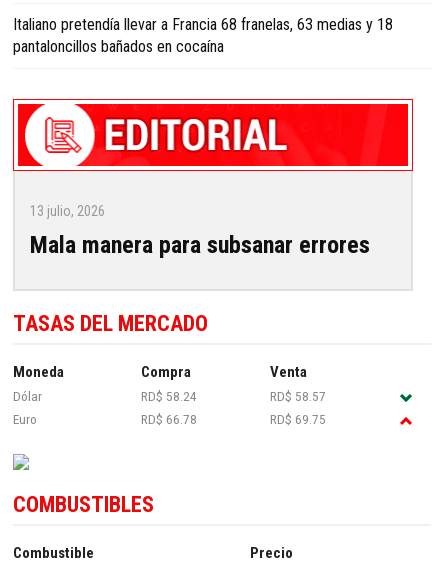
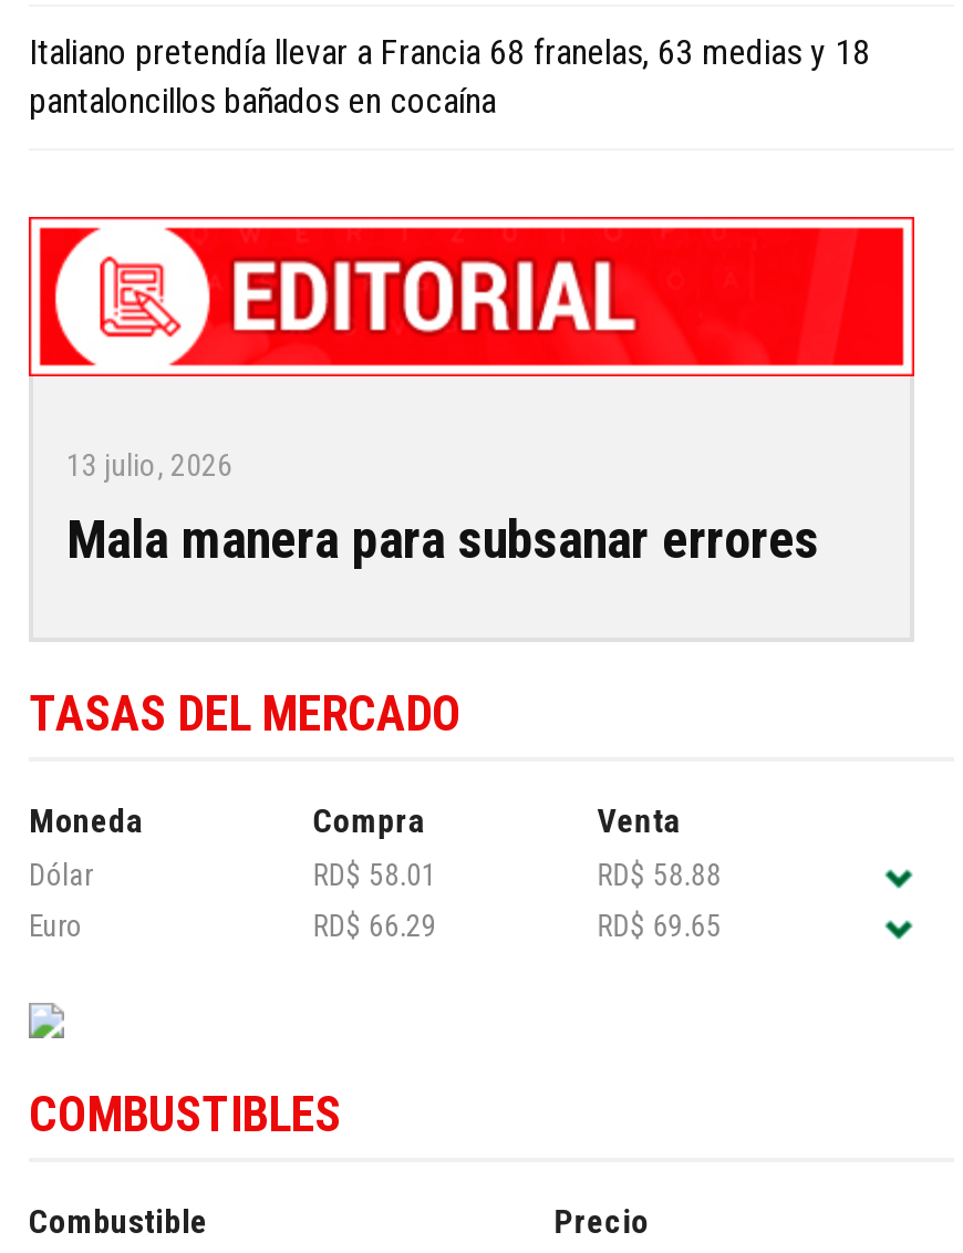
[141,388,197,404] RD$ 58.24 -> [313,858,437,893] RD$ 58.01
[270,388,326,404] RD$ 58.57 -> [597,858,721,893] RD$ 58.88
[141,411,197,427] RD$ 66.78 -> [313,909,437,944] RD$ 66.29
[270,411,326,427] RD$ 69.75 -> [597,909,721,944] RD$ 69.65

